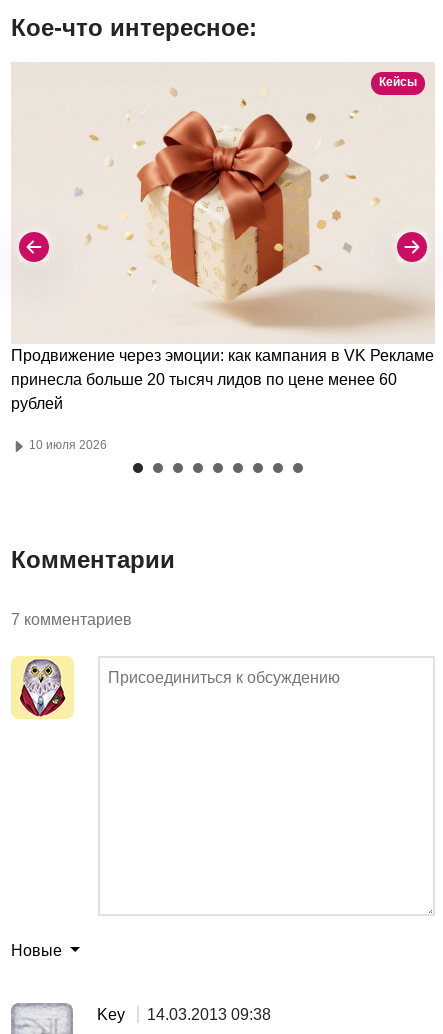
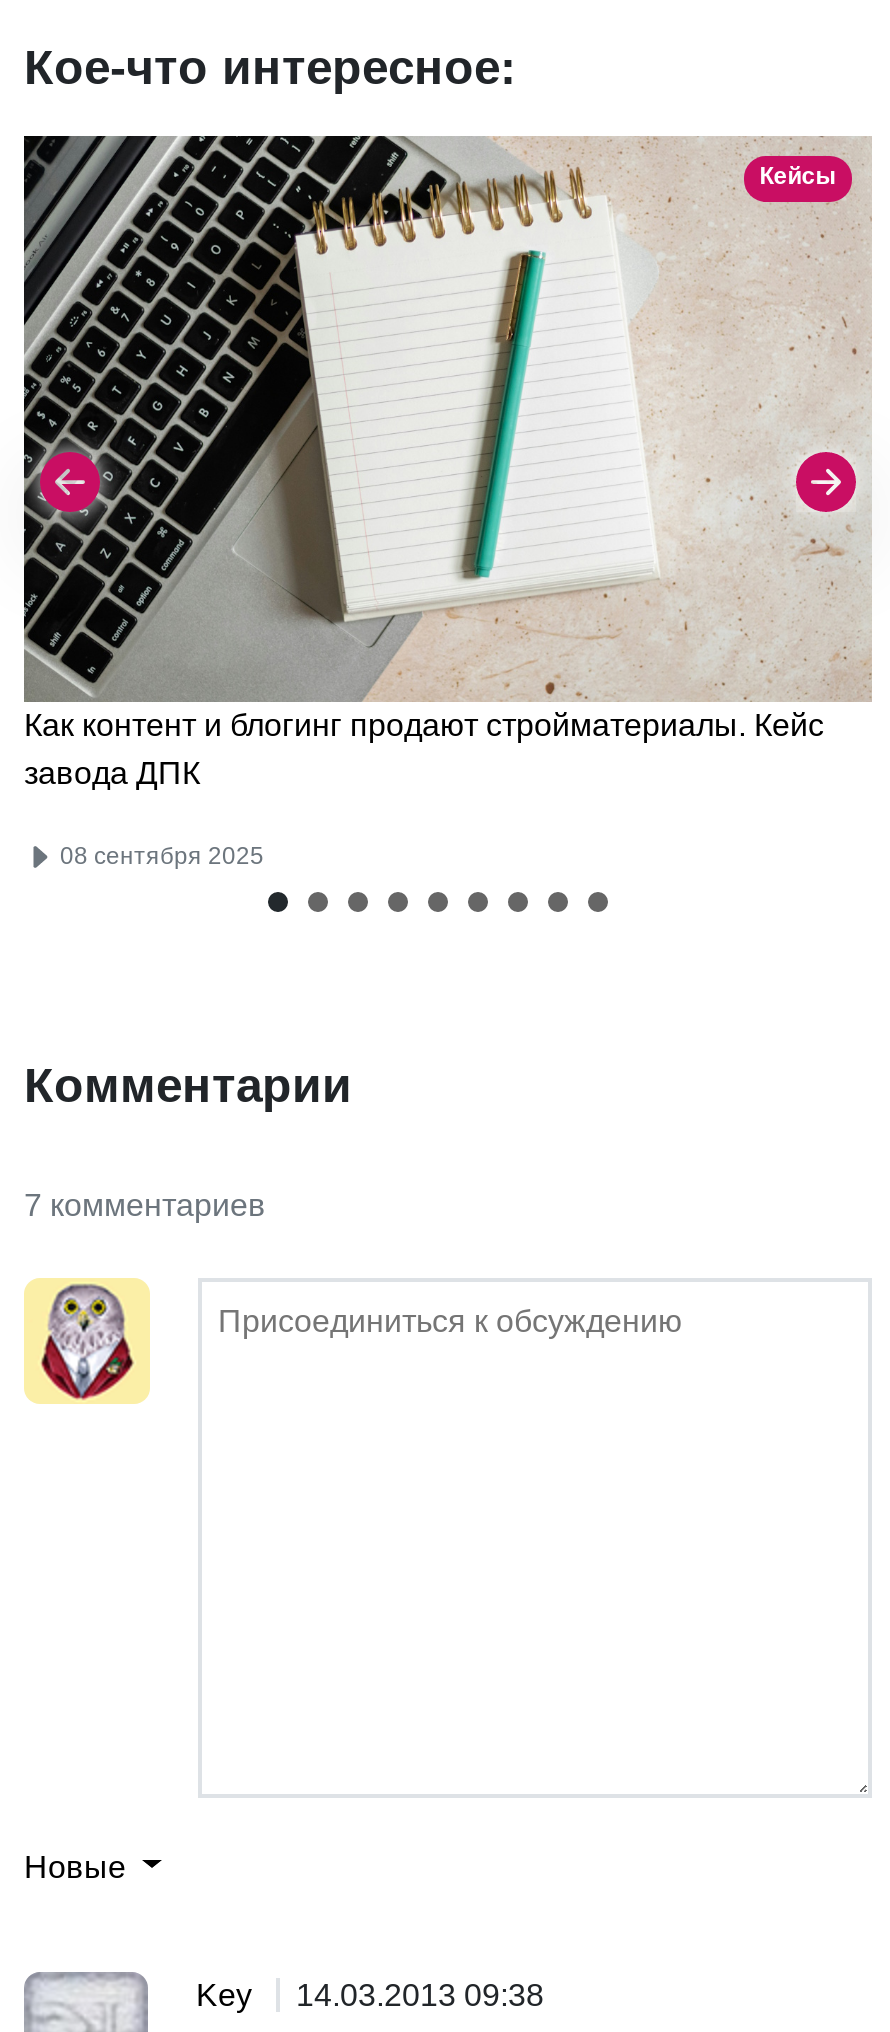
[11,62,434,412] [image] | Продвижение через эмоции: как кампания в VK Рекламе | принесла больше 20 тысяч лидов по цене менее 60 | рублей -> [22,134,870,789] [image] | Как контент и блогинг продают стройматериалы. Кейс | завода ДПК
[26,438,107,452] 10 июля 2026 -> [54,841,264,869] 08 сентября 2025

